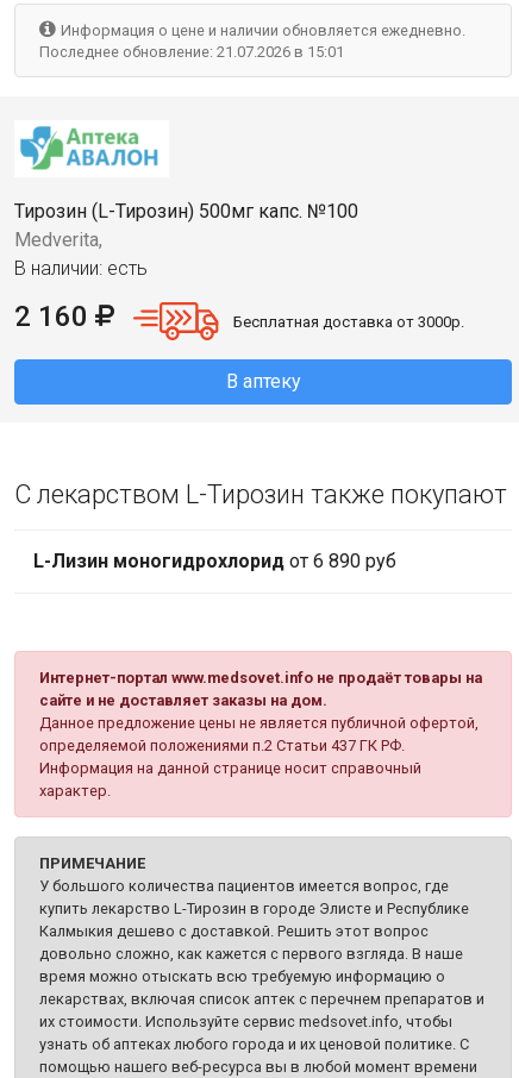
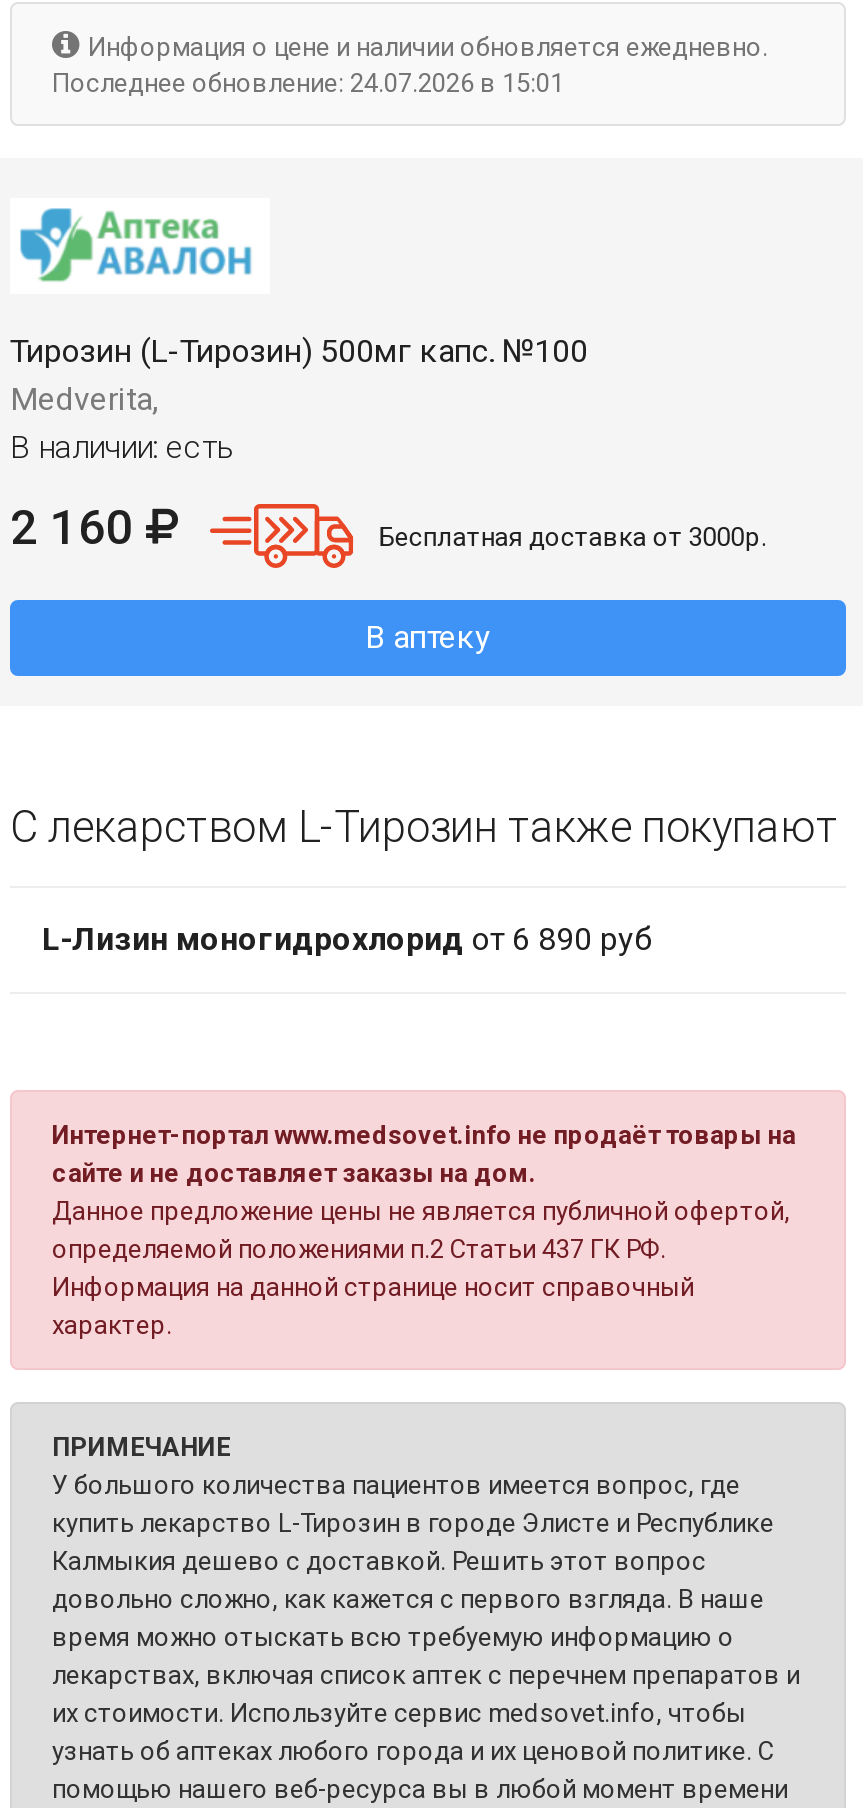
[39,43,344,60] Последнее обновление: 21.07.2026 в 15:01 -> [52,68,564,98] Последнее обновление: 24.07.2026 в 15:01

